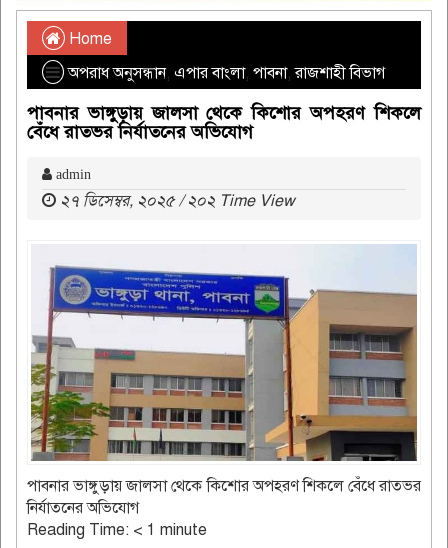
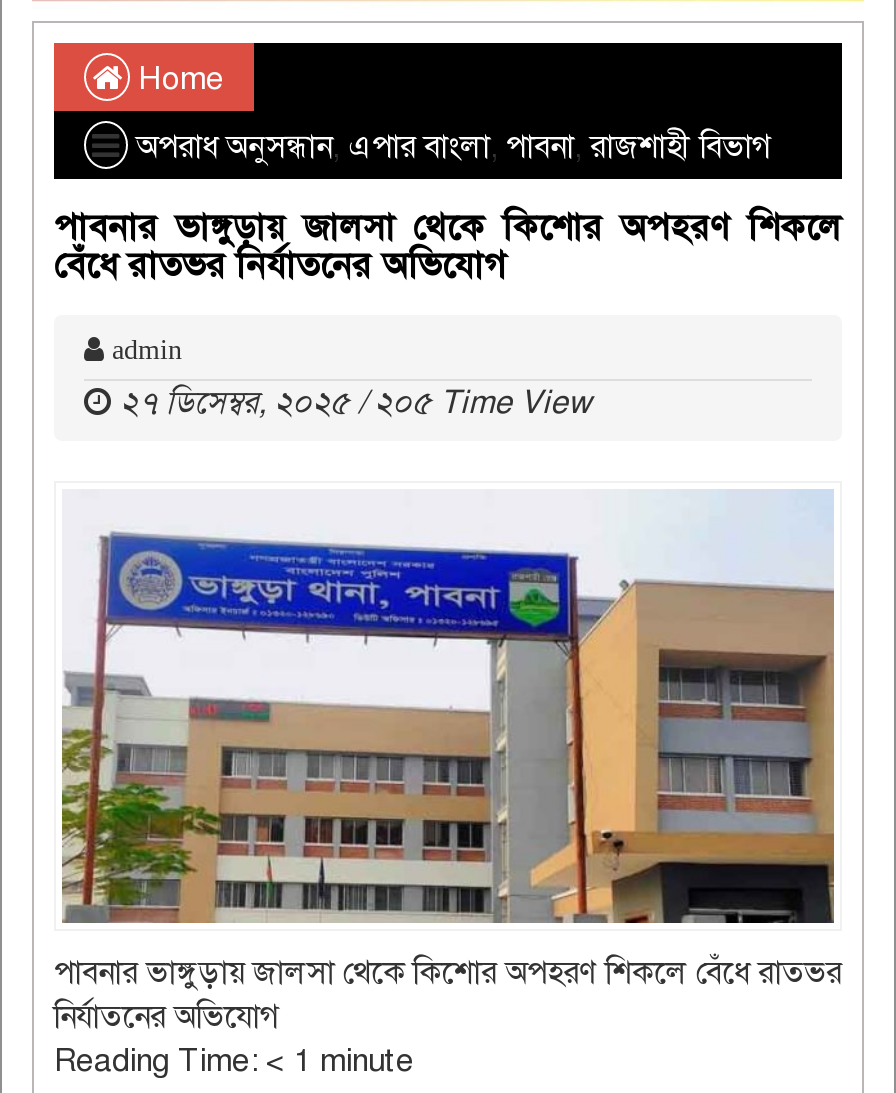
[60,191,295,211] ২৭ ডিসেম্বর, ২০২৫ / ২০২ Time View -> [120,382,592,422] ২৭ ডিসেম্বর, ২০২৫ / ২০৫ Time View

